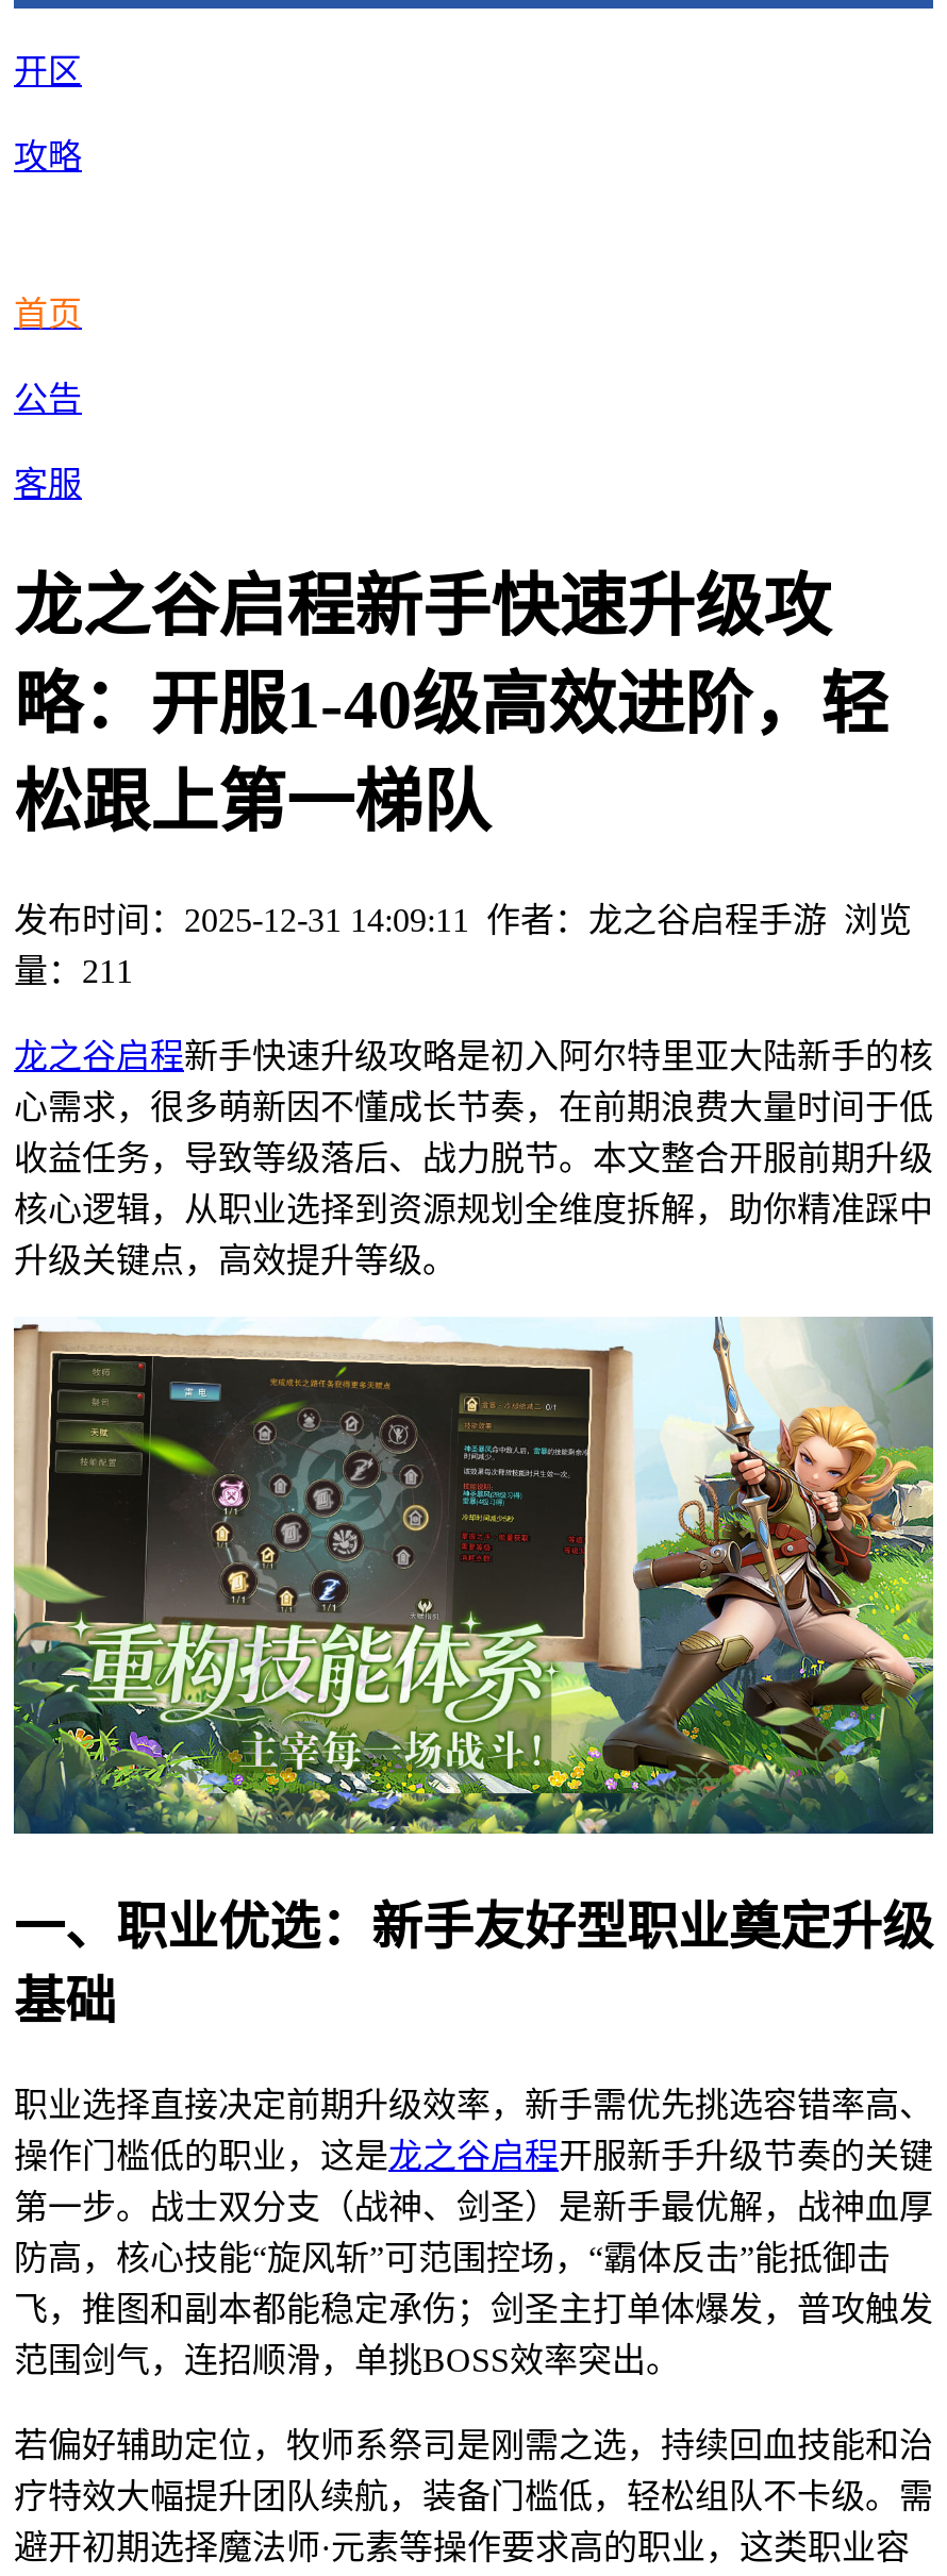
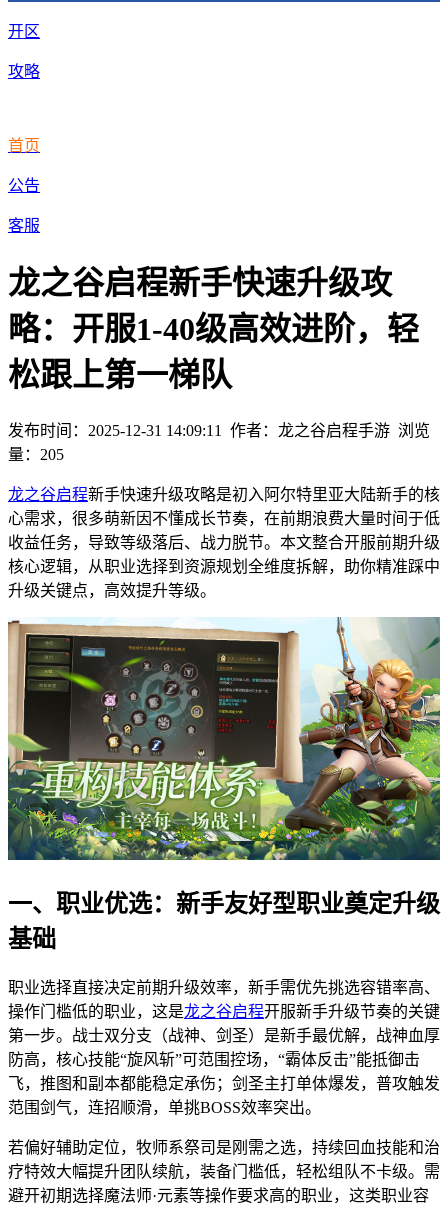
[14,953,133,989] 量：211 -> [8,446,64,463] 量：205

